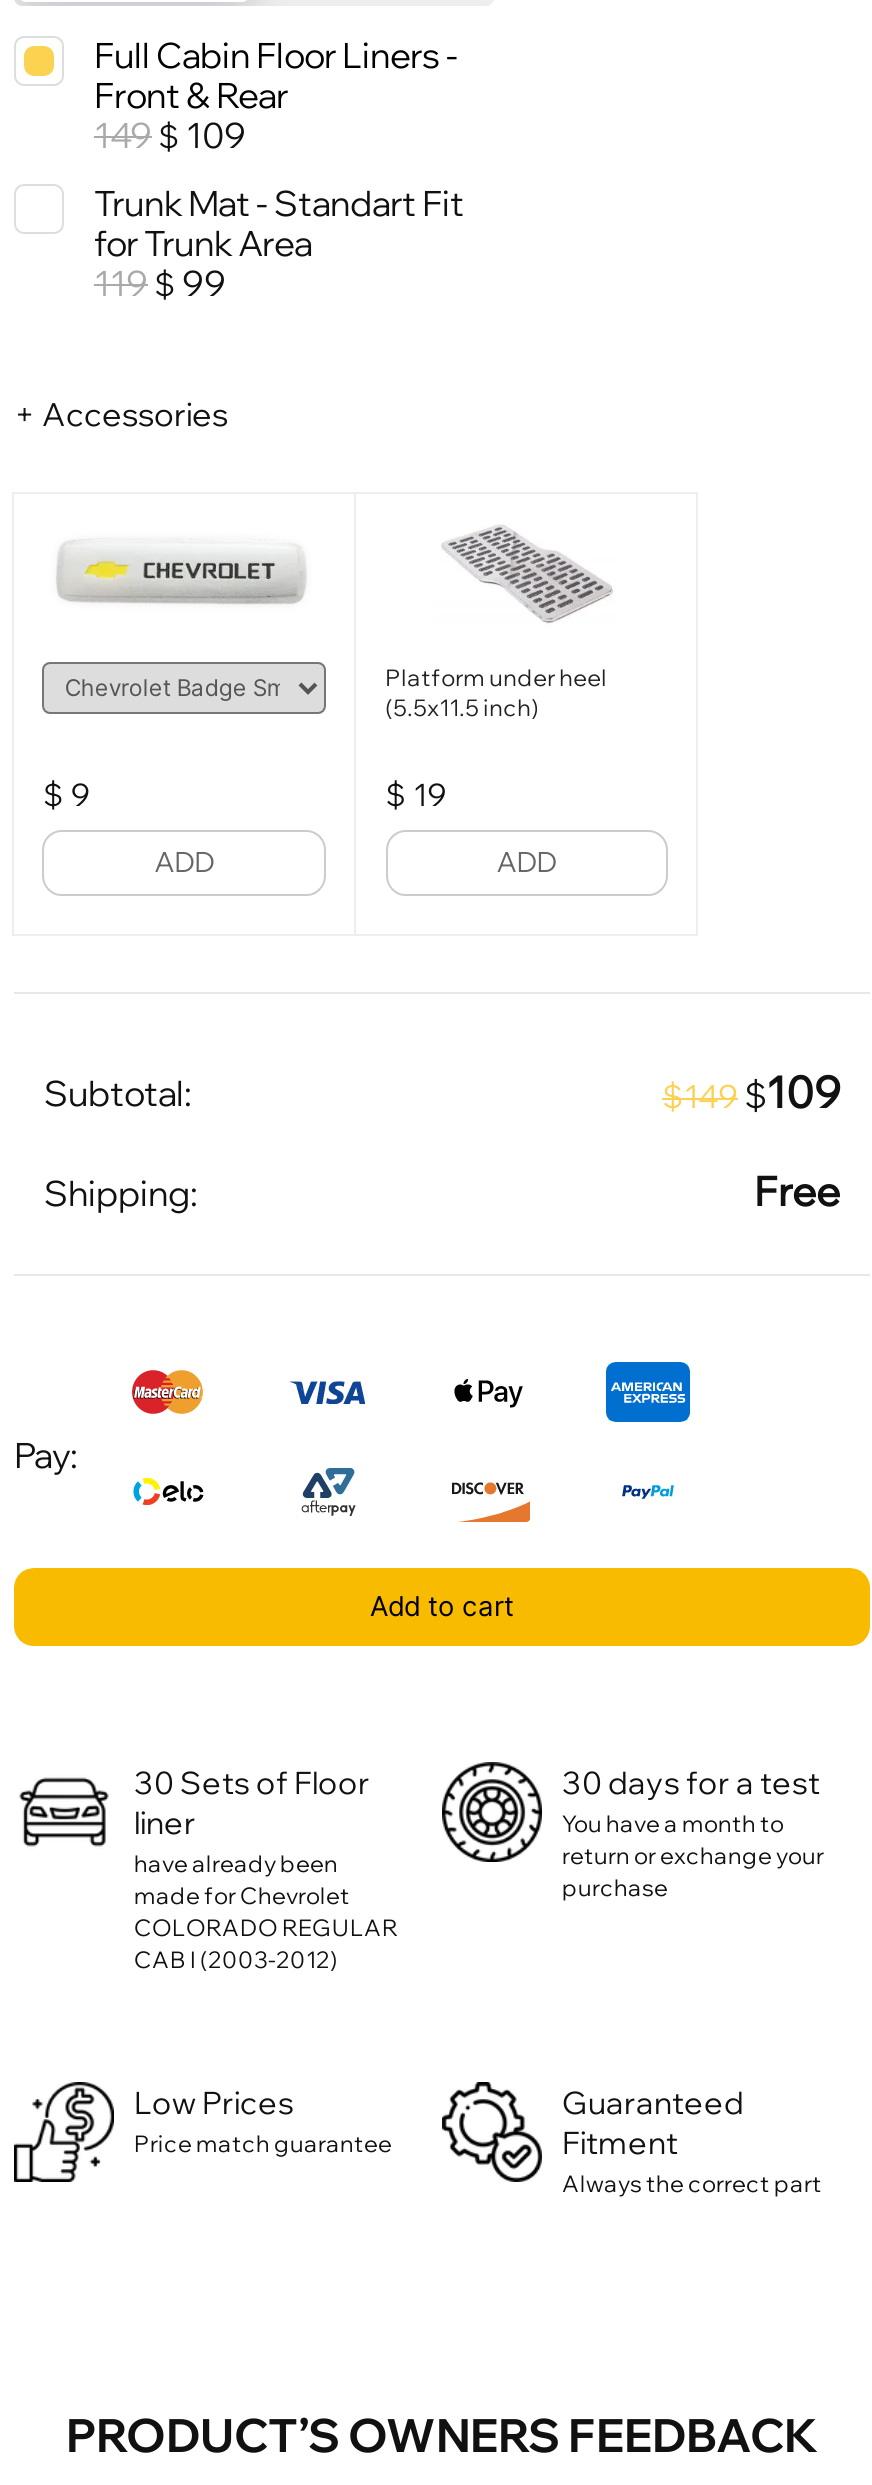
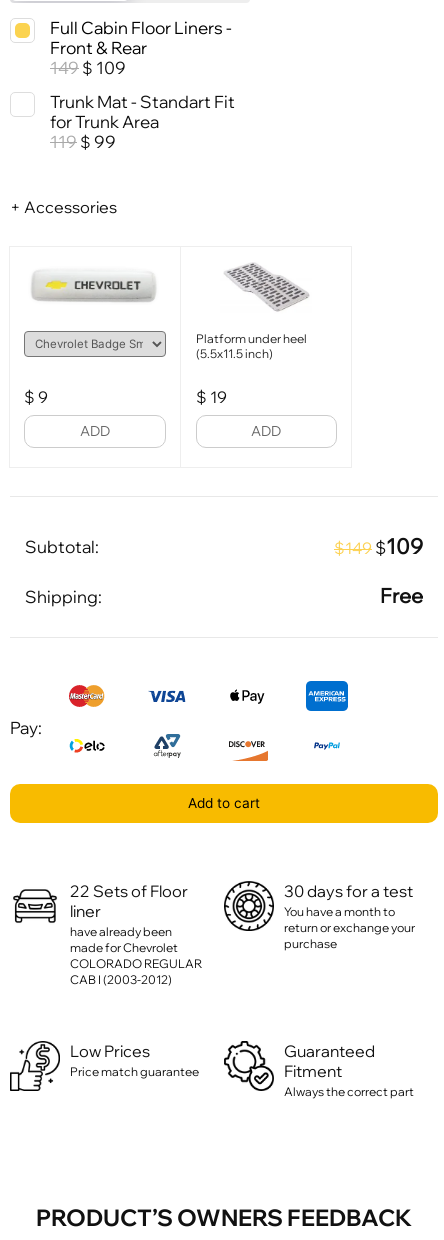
[134,1762,370,1802] 30 Sets of Floor -> [70,881,188,901] 22 Sets of Floor

